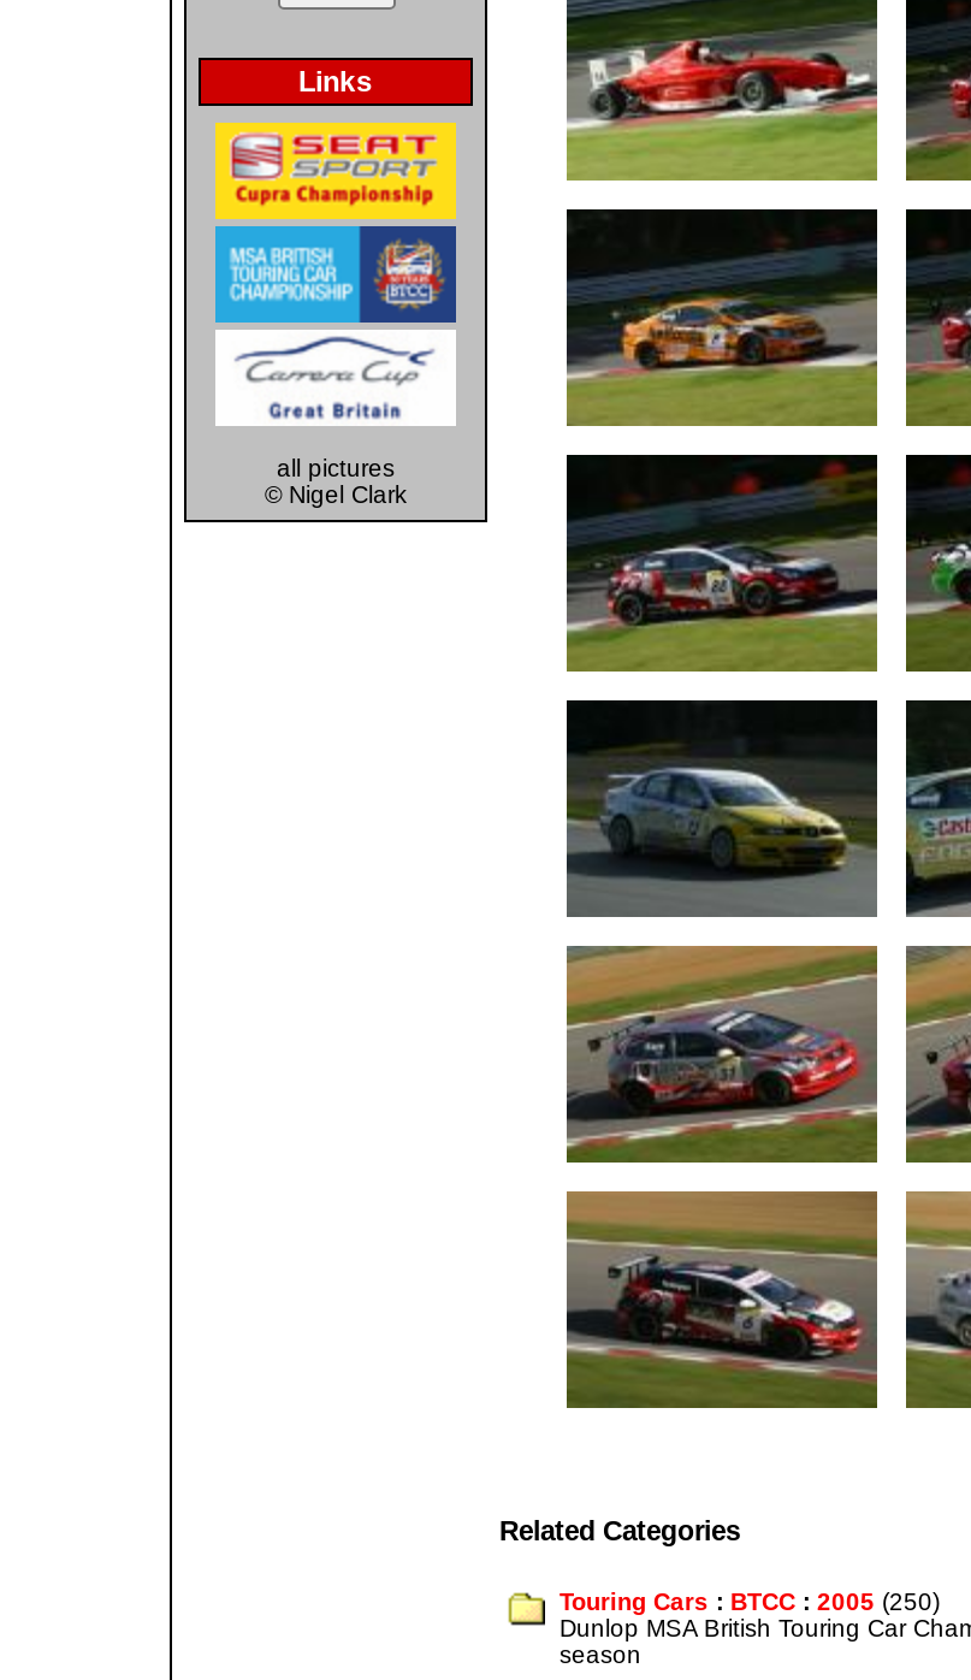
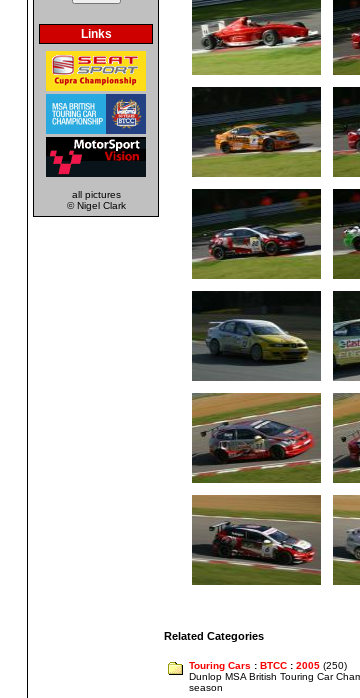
[215,327,456,426] [image] -> [45,136,147,178] [image]

